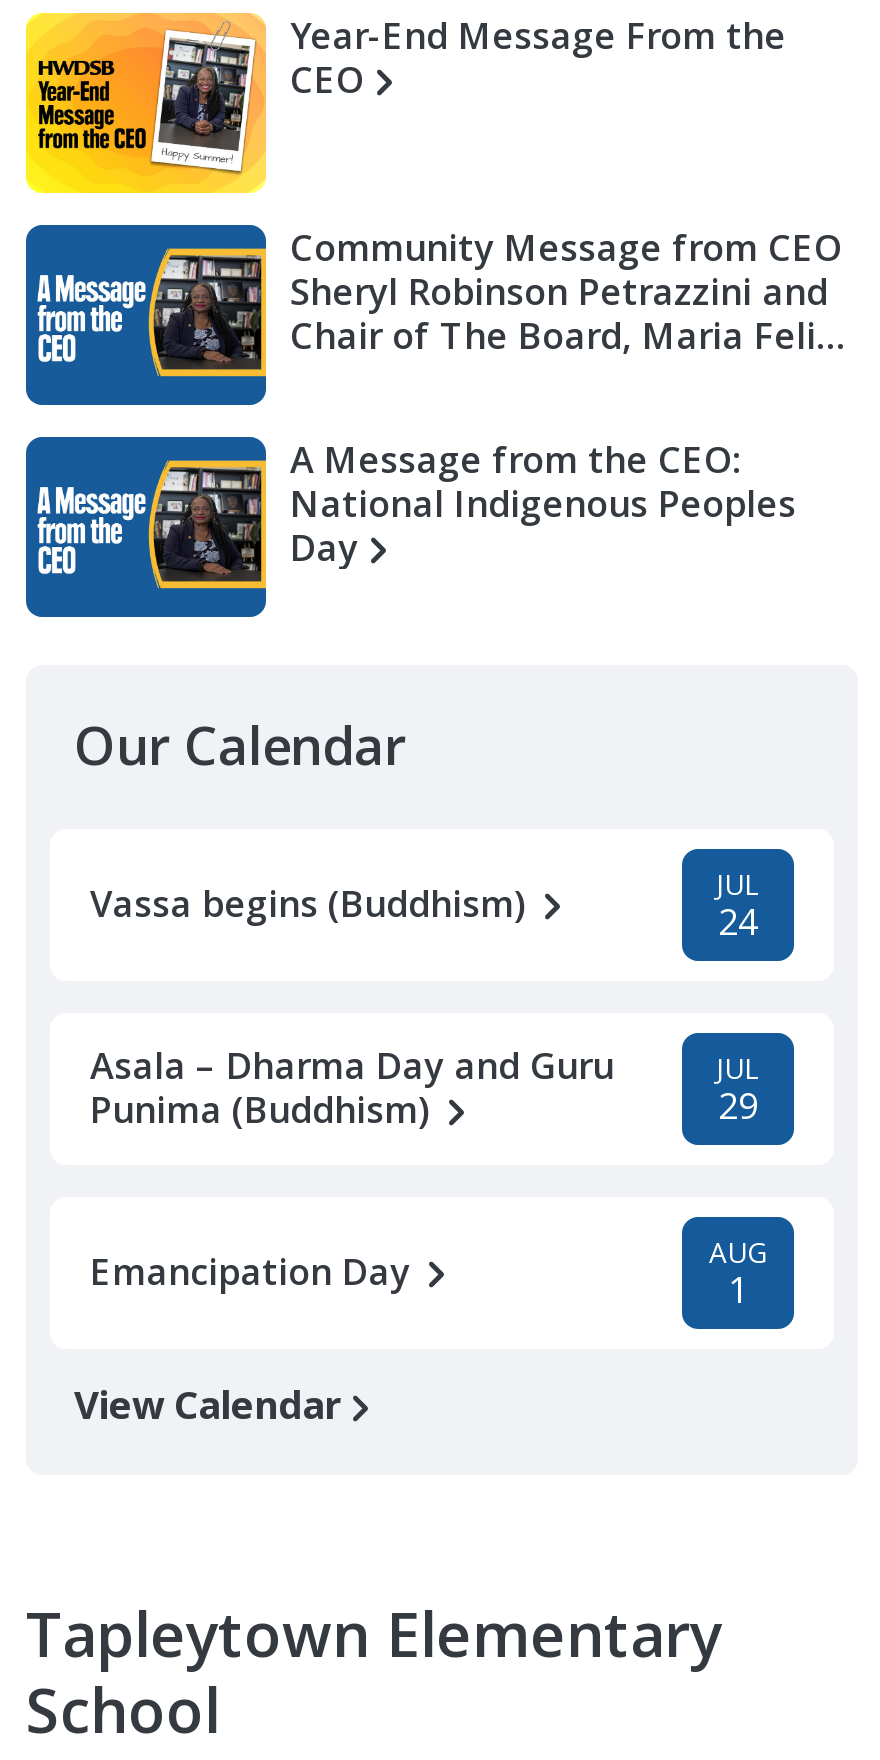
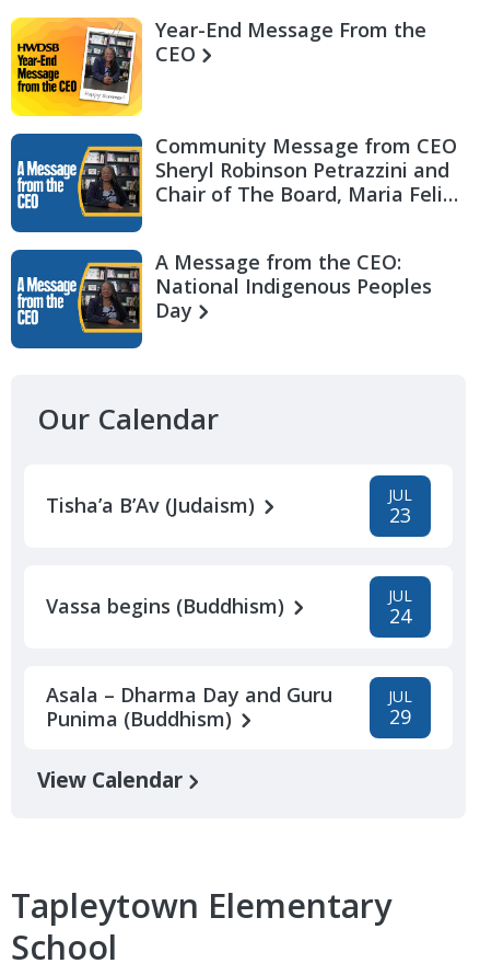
none -> [46,484,412,528] Tisha’a B’Av (Judaism) | JUL | 23
moved [90,865,760,1133] -> [46,585,412,732]: Vassa begins (Buddhism) | JUL | 24 | Asala – Dharma Day and Guru | Punima (Buddhism) | JUL | 29
[90,1233,767,1313] Emancipation Day | AUG | 1 -> none

